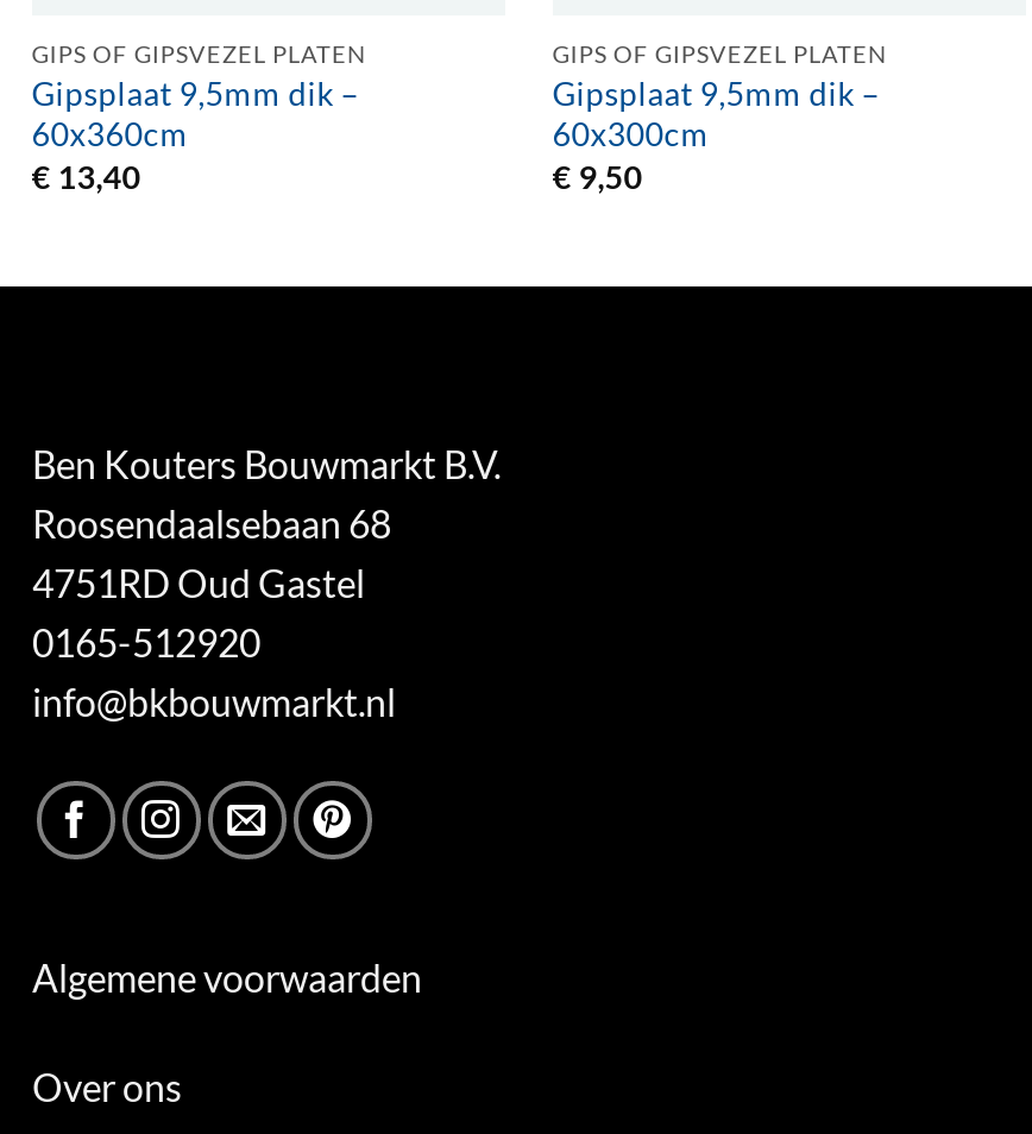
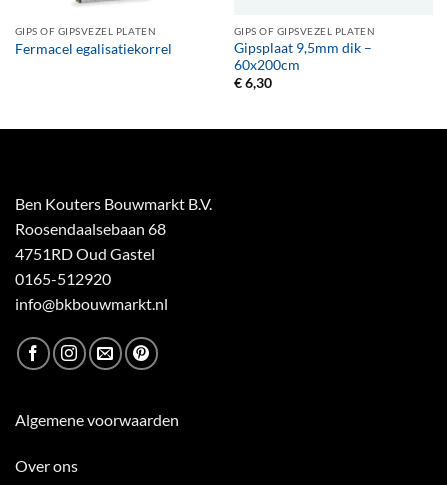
[32,75,360,197] Gipsplaat 9,5mm dik – | 60x360cm | €13,40 -> [15,40,172,56] Fermacel egalisatiekorrel
[552,115,709,197] 60x300cm | €9,50 -> [234,57,300,91] 60x200cm | €6,30

